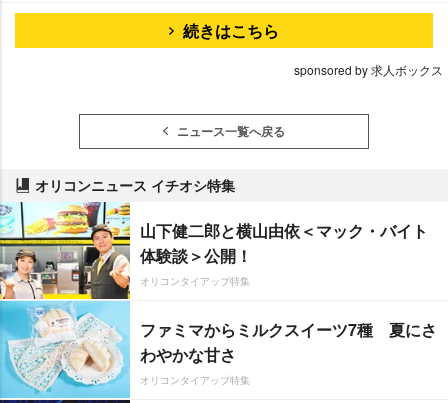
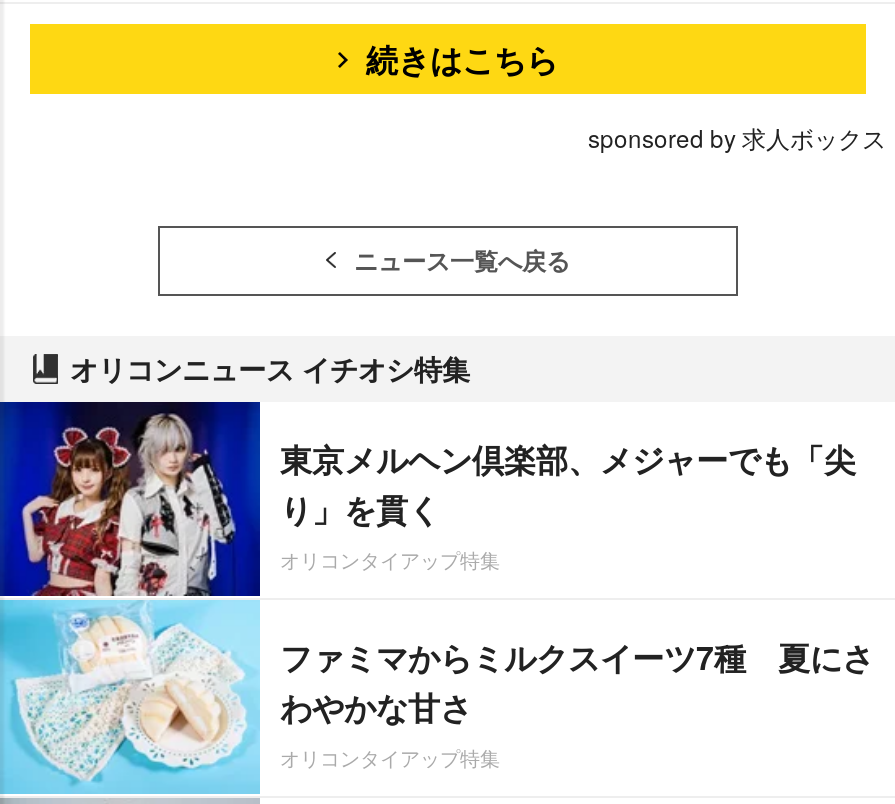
[3,201,428,300] [image] | 山下健二郎と横山由依＜マック・バイト | 体験談＞公開！ -> [6,400,856,598] [image] | 東京メルヘン倶楽部、メジャーでも「尖 | り」を貫く

